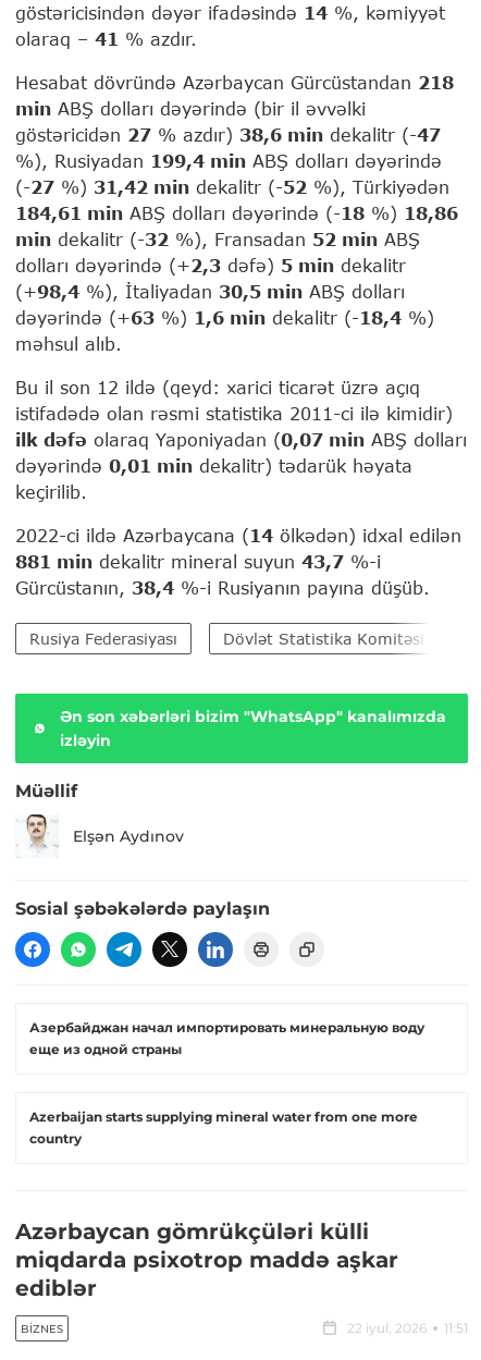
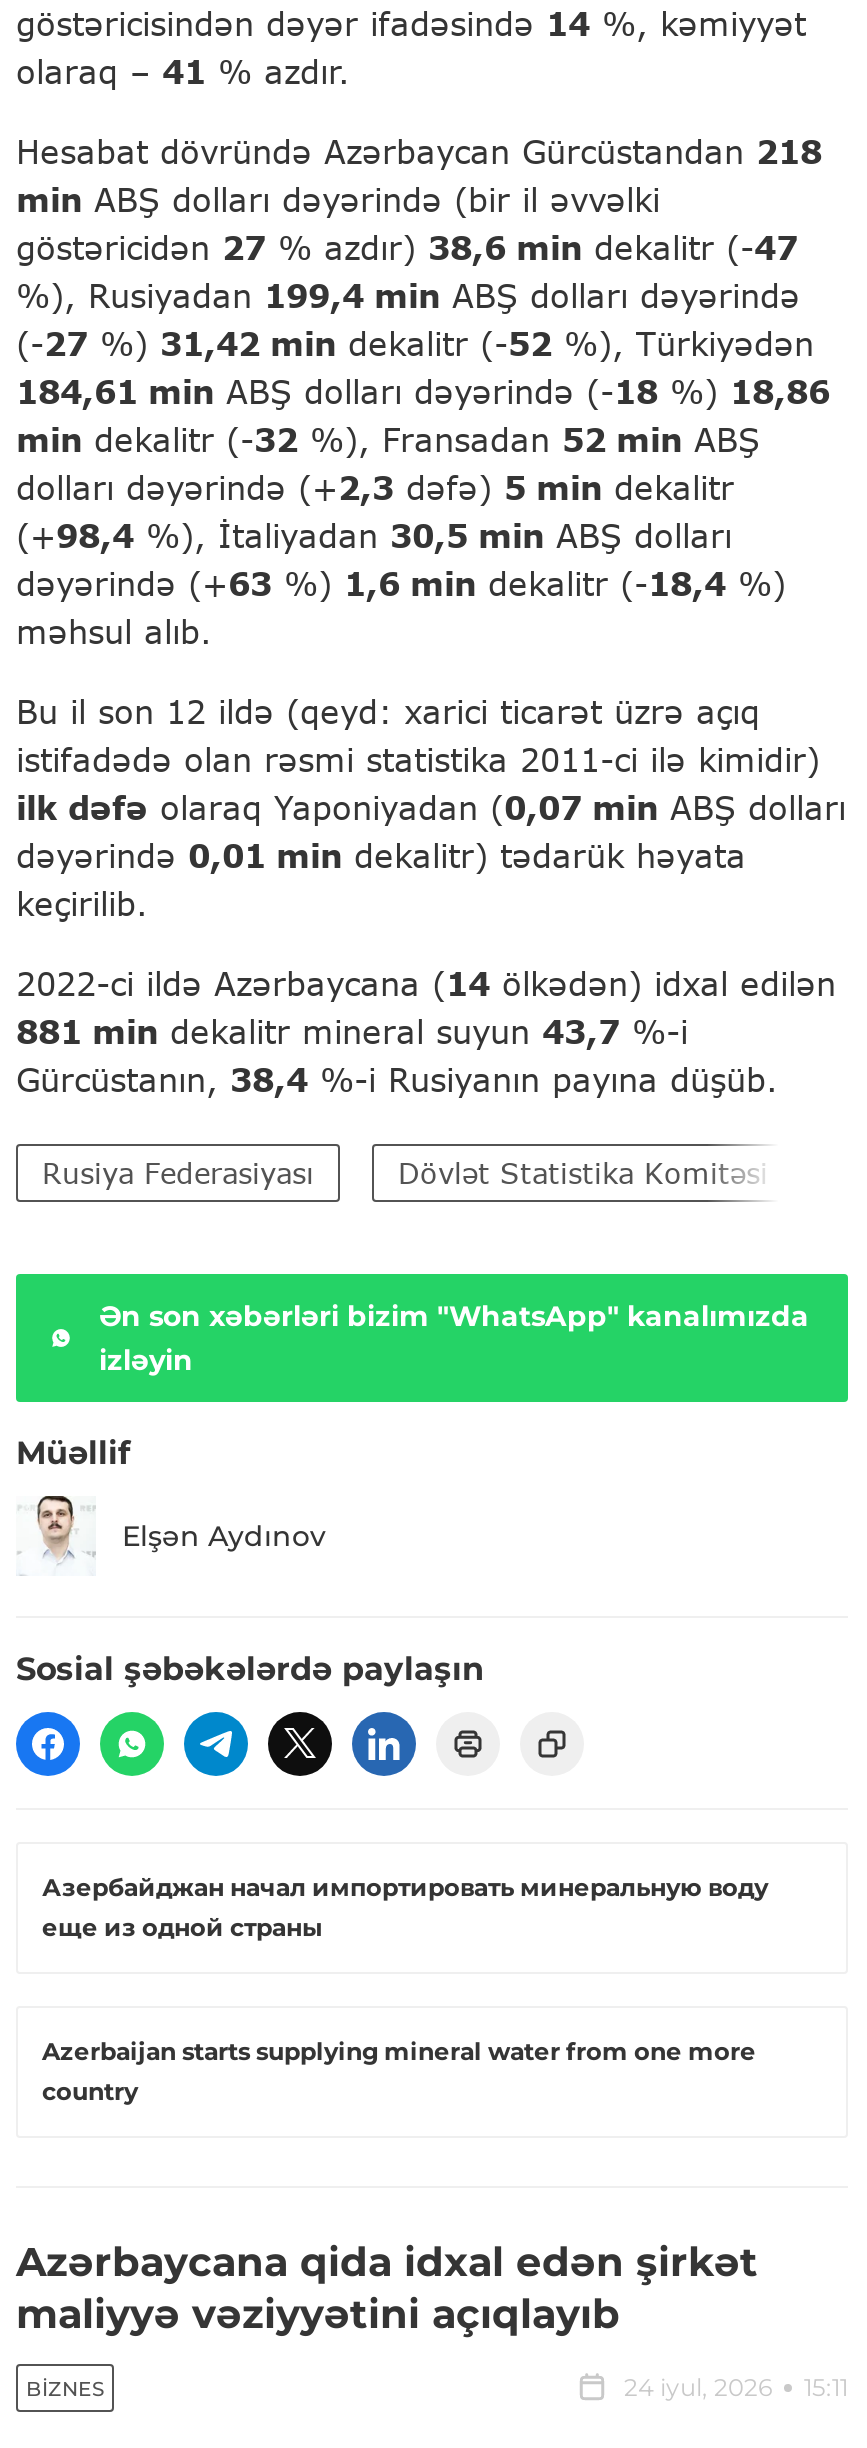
[15,1219,398,1302] Azərbaycan gömrükçüləri külli | miqdarda psixotrop maddə aşkar | ediblər -> [16,2239,758,2339] Azərbaycana qida idxal edən şirkət | maliyyə vəziyyətini açıqlayıb
[347,1320,468,1336] 22 iyul, 2026 | 11:51 -> [624,2373,848,2403] 24 iyul, 2026 | 15:11

